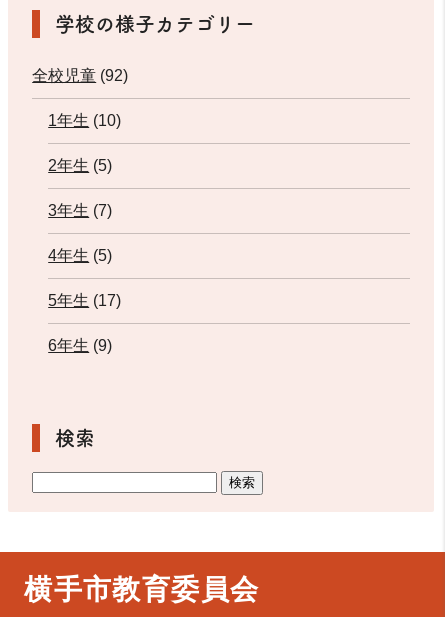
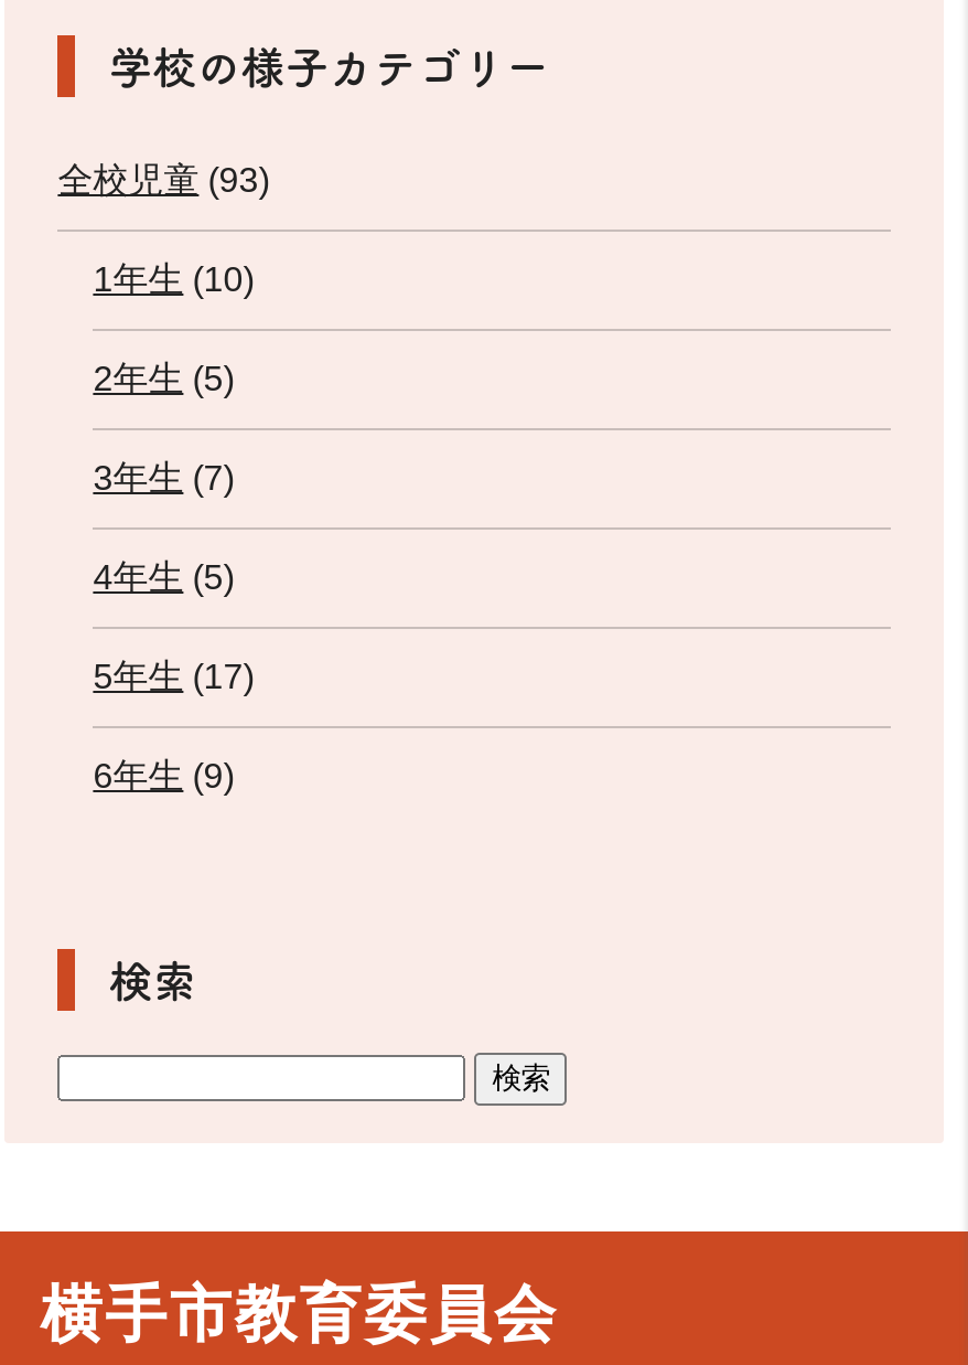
[32,67,128,84] 全校児童(92) -> [58,161,269,199] 全校児童(93)

